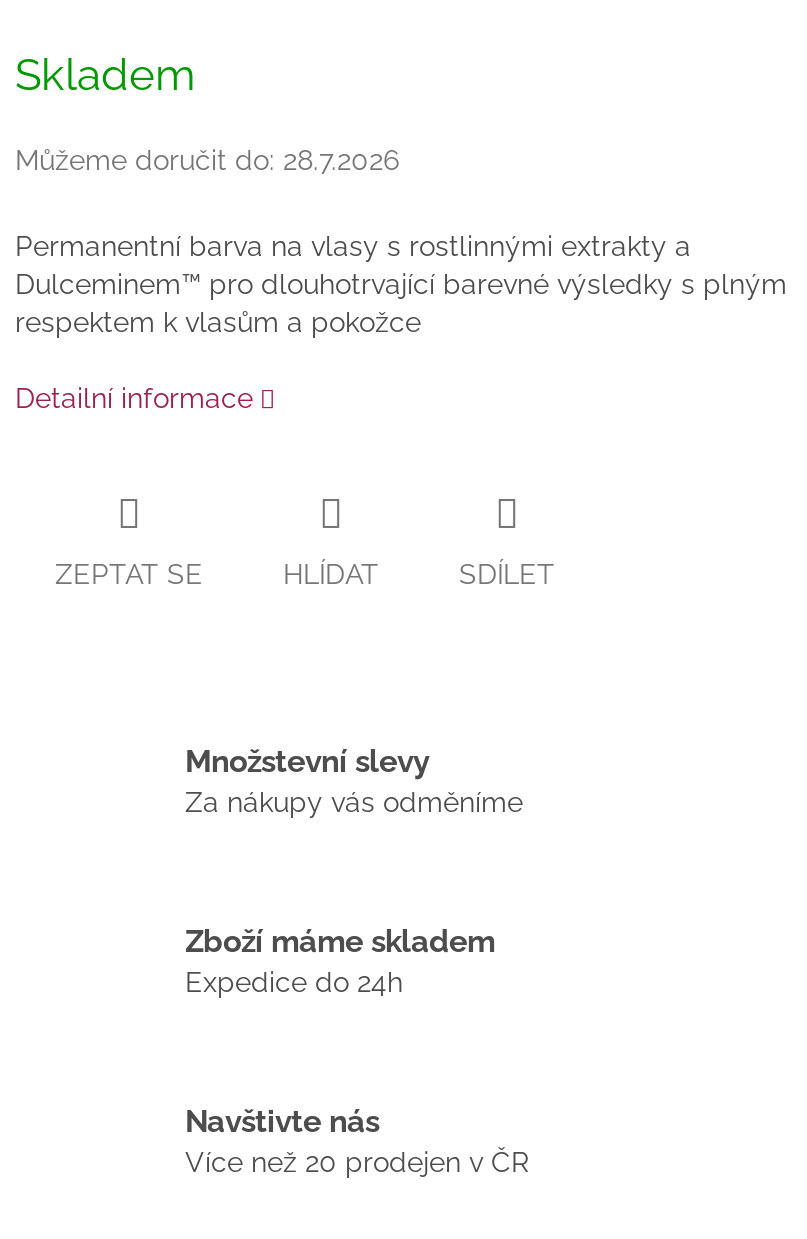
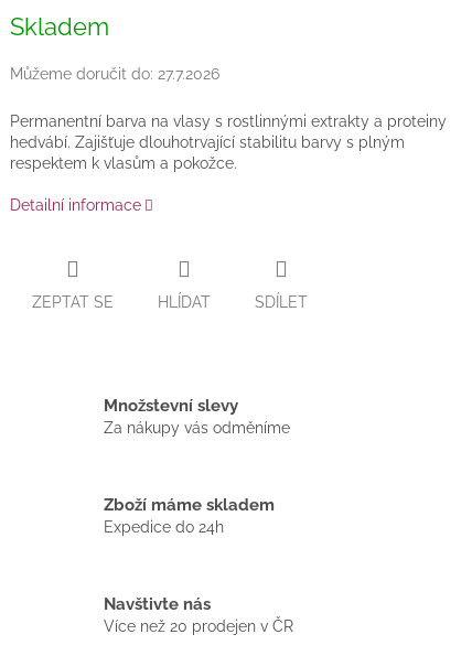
[15,145,399,177] Můžeme doručit do: 28.7.2026 -> [10,65,219,83] Můžeme doručit do: 27.7.2026
[15,231,787,339] Permanentní barva na vlasy s rostlinnými extrakty a | Dulceminem™ pro dlouhotrvající barevné výsledky s plným | respektem k vlasům a pokožce -> [10,113,447,172] Permanentní barva na vlasy s rostlinnými extrakty a proteiny | hedvábí. Zajišťuje dlouhotrvající stabilitu barvy s plným | respektem k vlasům a pokožce.

